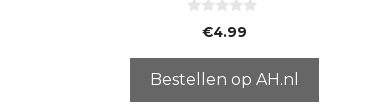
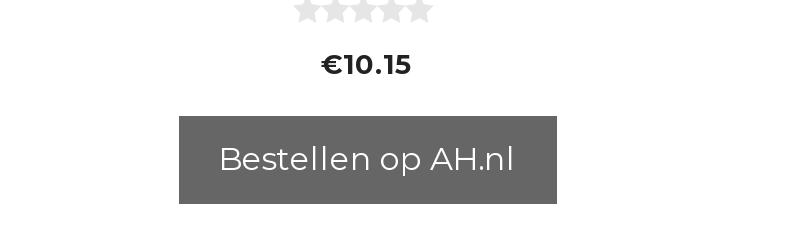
[201,24,246,40] €4.99 -> [321,48,413,80] €10.15

